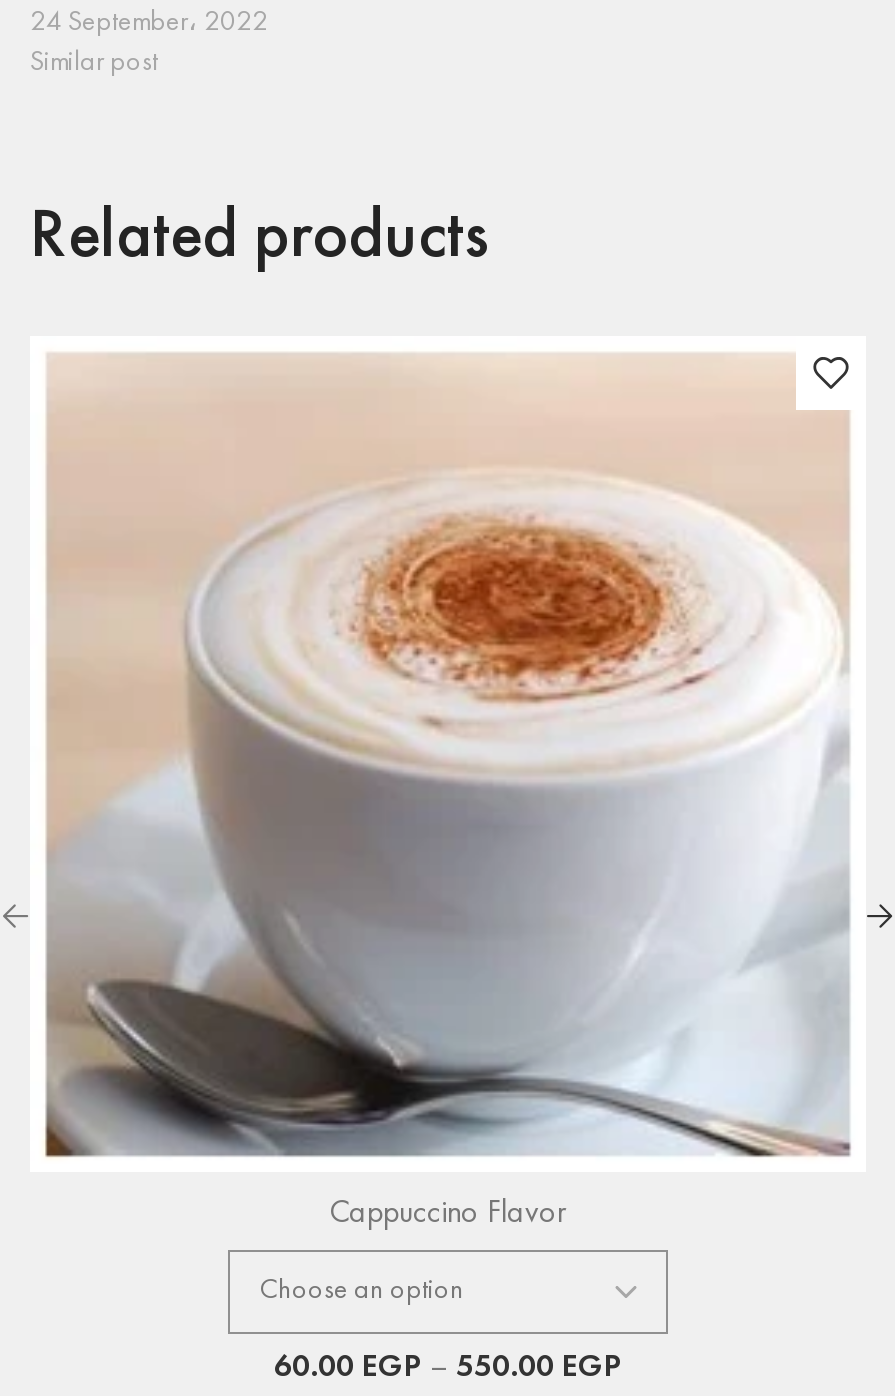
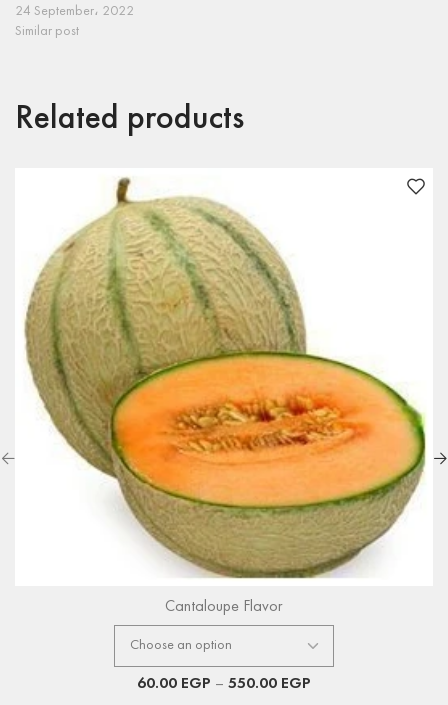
[42,352,852,1230] [image] | Cappuccino Flavor -> [22,177,426,615] [image] | Cantaloupe Flavor

